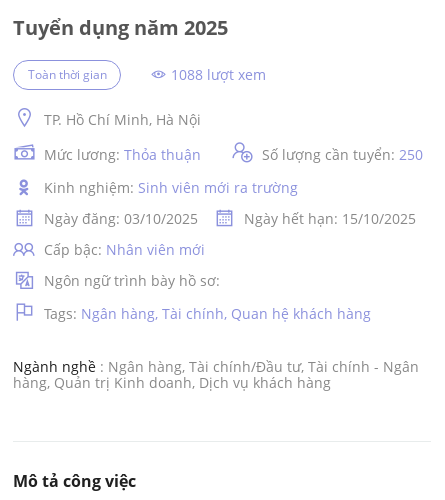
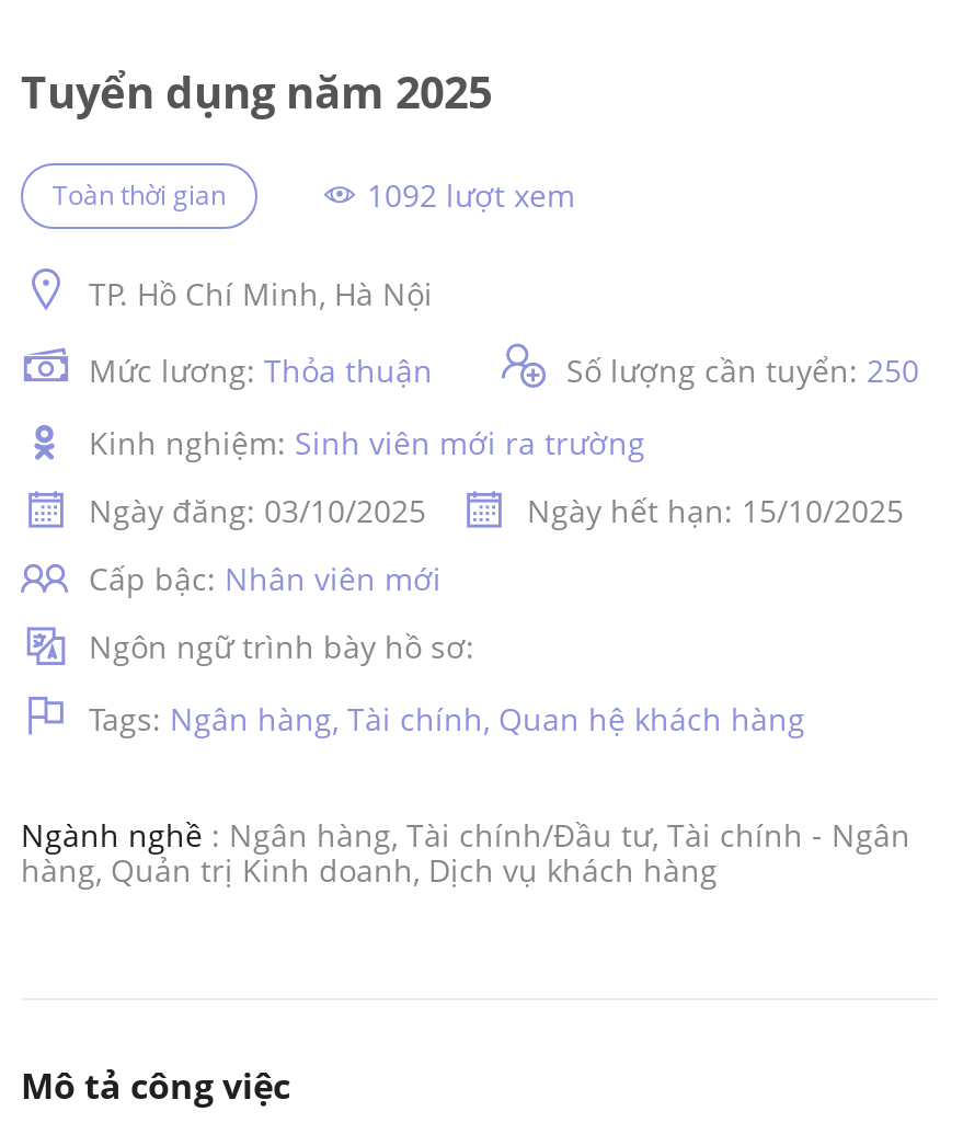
[171,65,266,84] 1088 lượt xem -> [367,174,575,215] 1092 lượt xem

